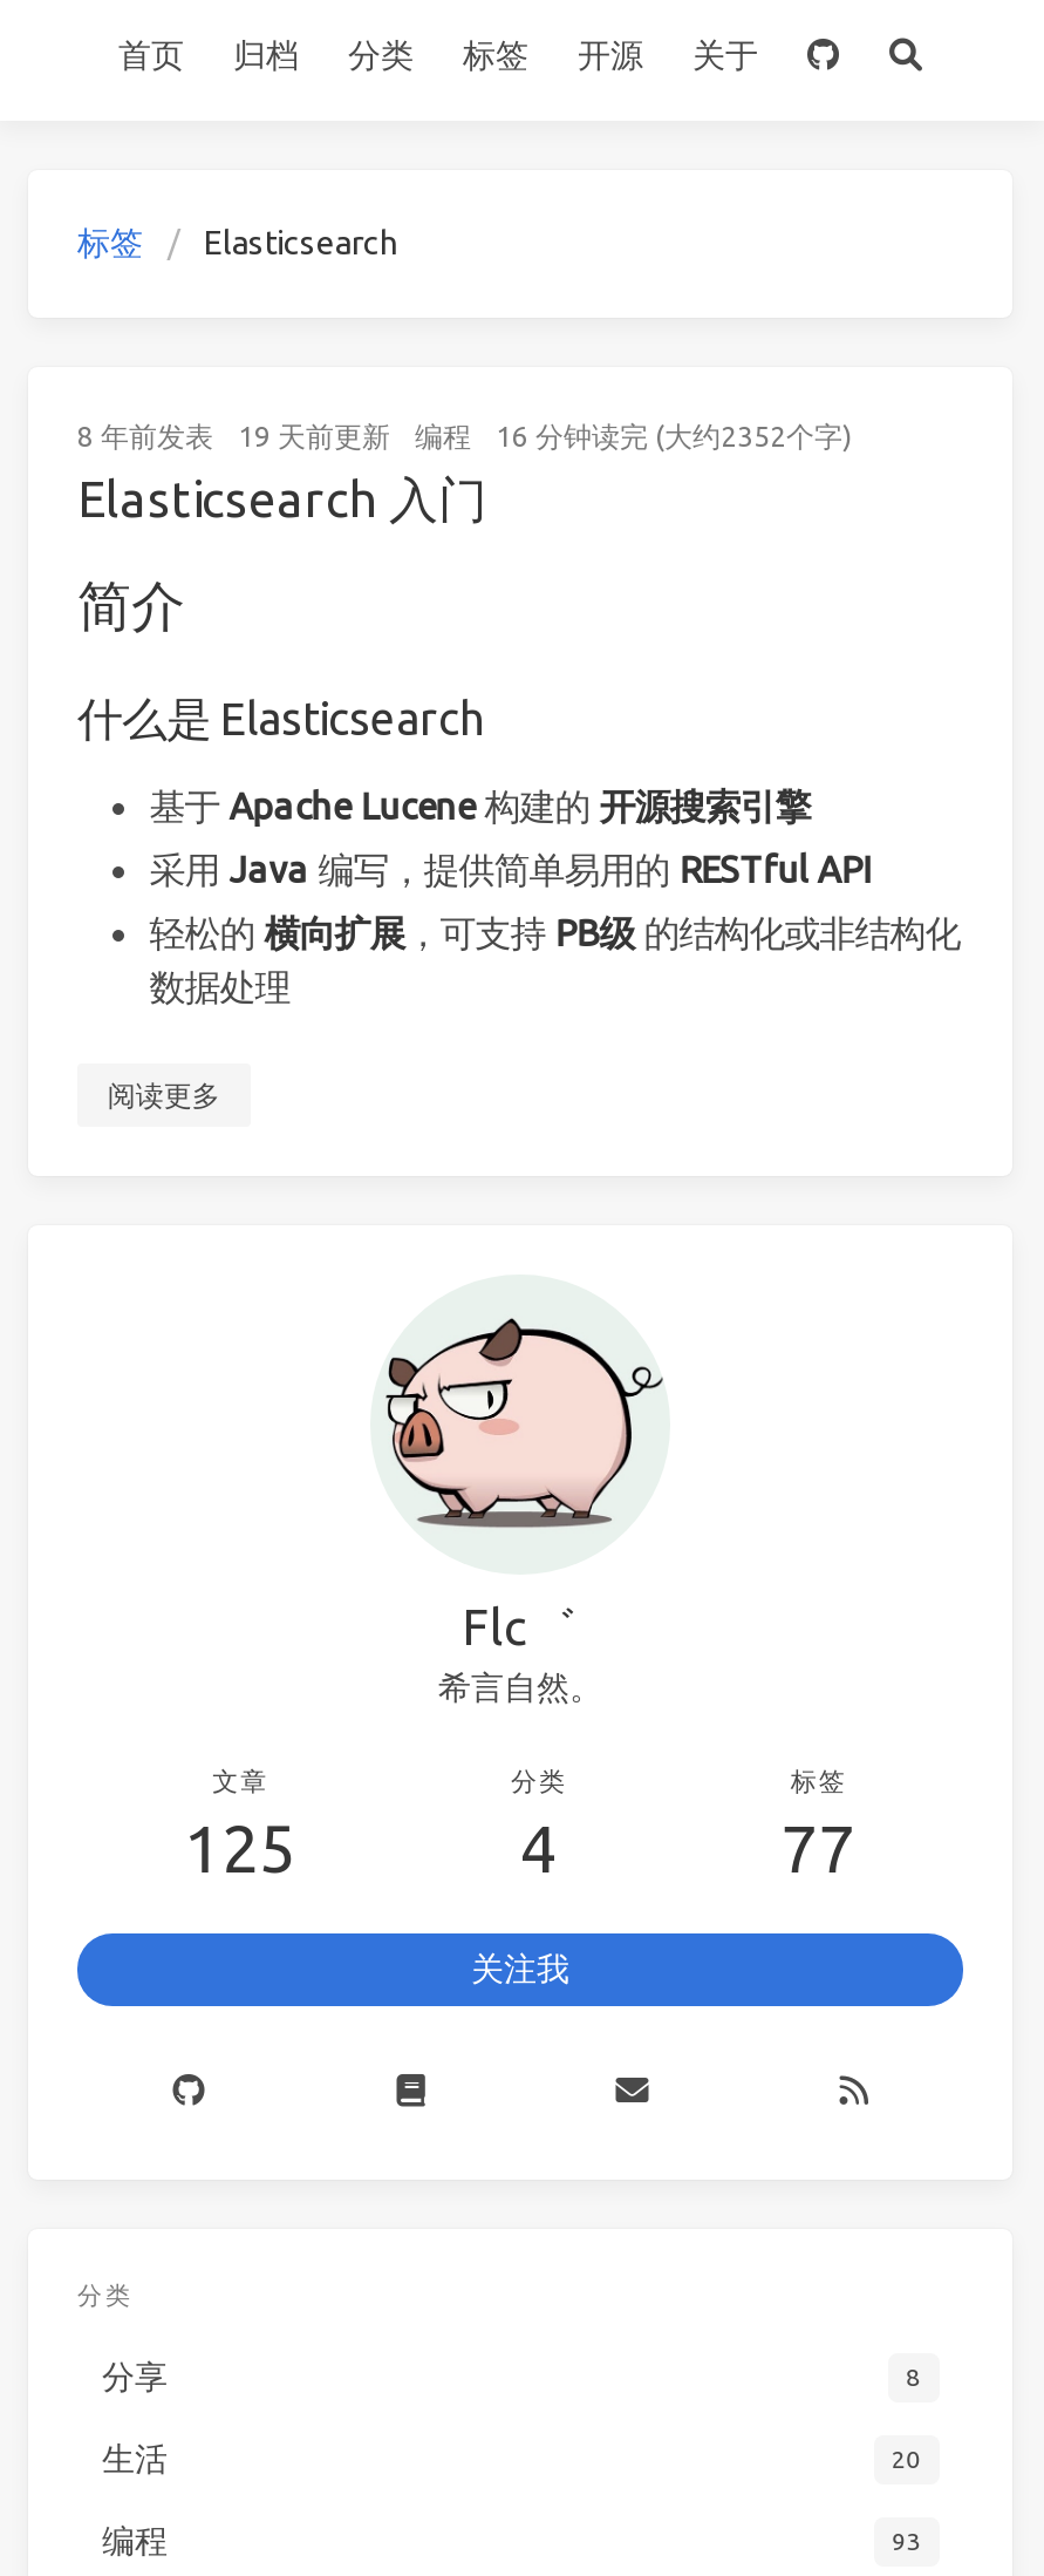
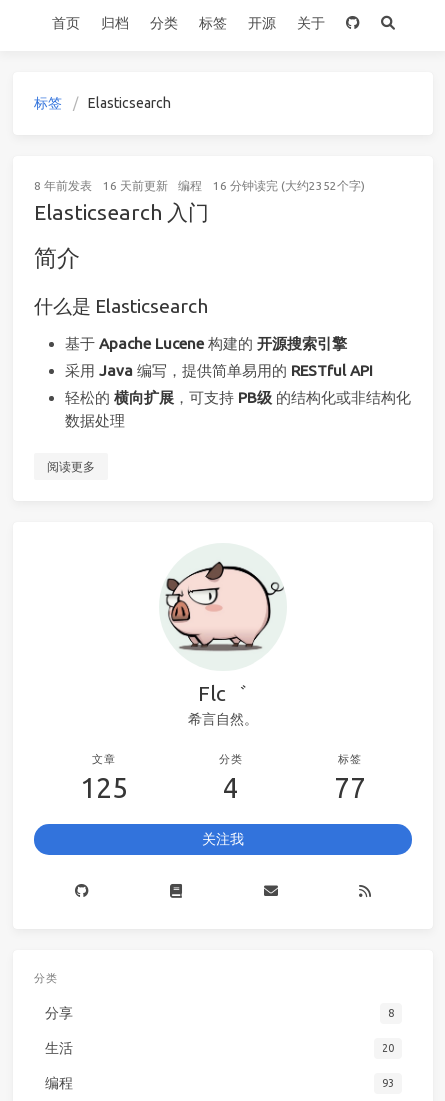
[77,421,852,451] 8 年前发表 19 天前更新 编程 16 分钟读完 (大约2352个字) -> [34,179,364,192] 8 年前发表 16 天前更新 编程 16 分钟读完 (大约2352个字)

